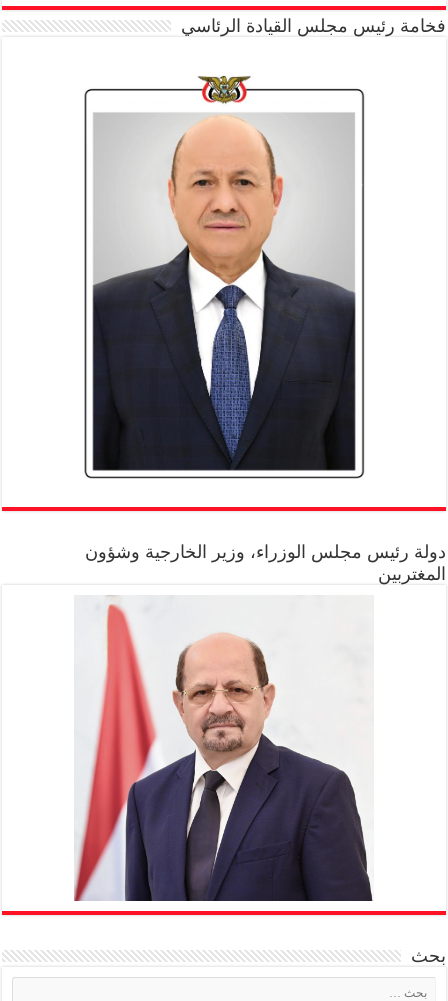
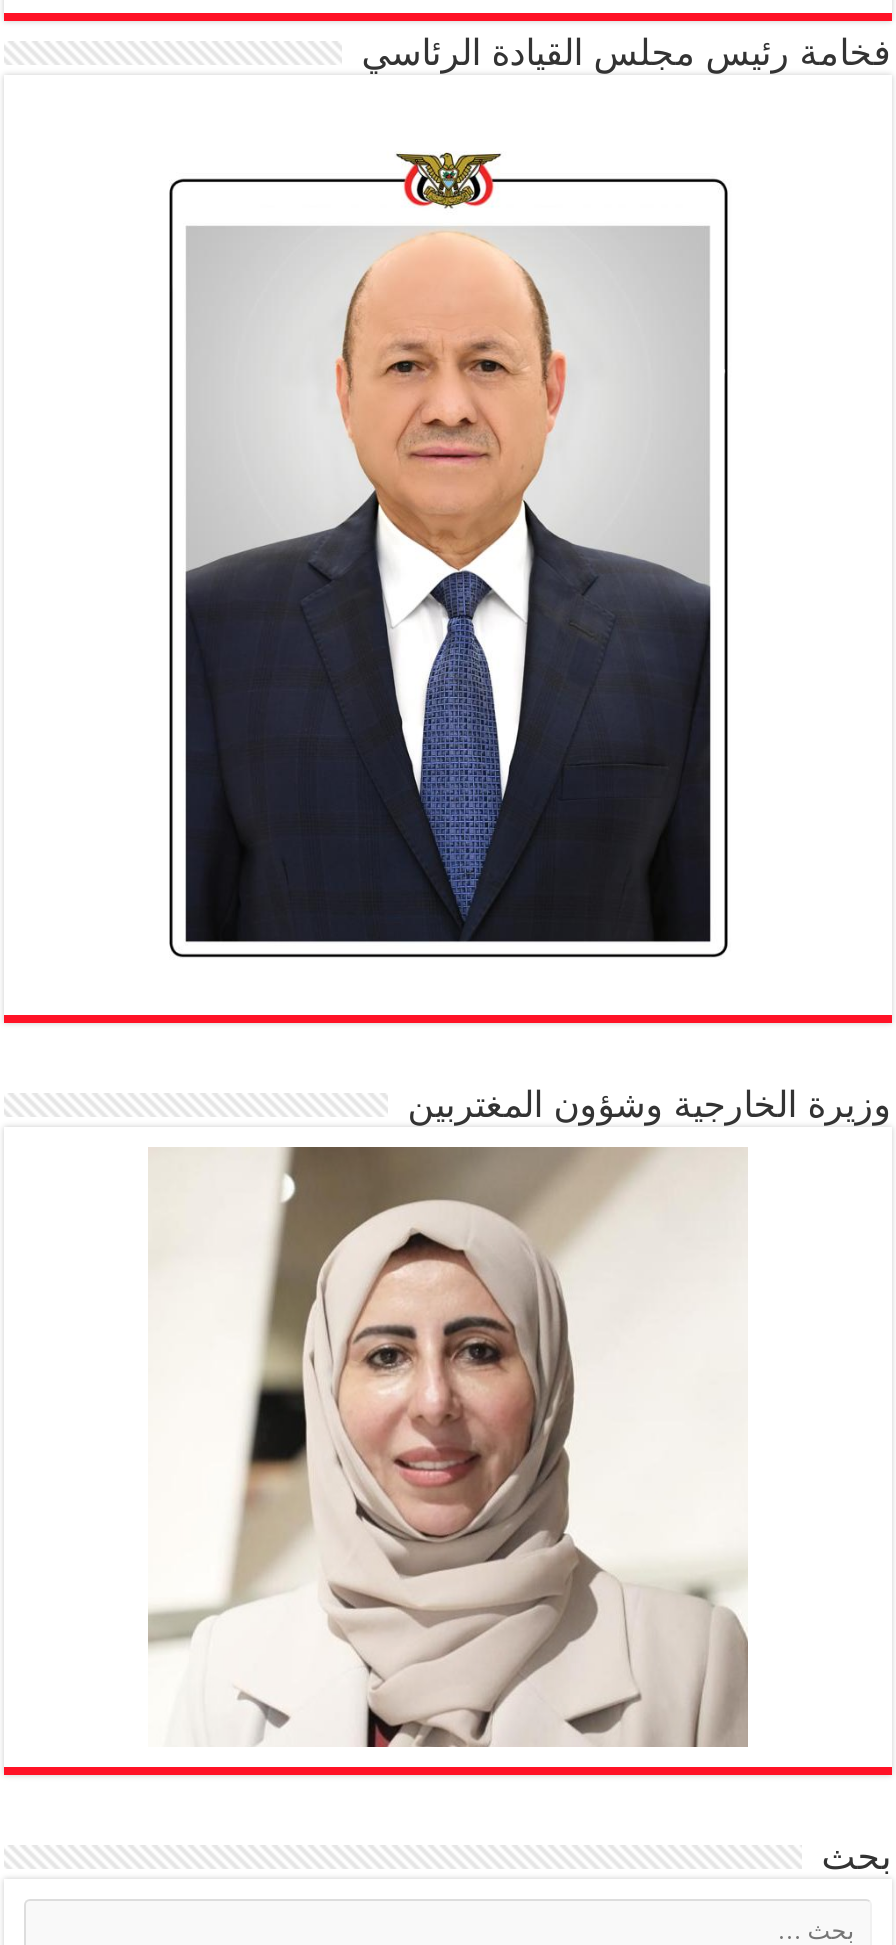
[85,542,446,584] دولة رئيس مجلس الوزراء، وزير الخارجية وشؤون | المغتربين -> [408,1084,892,1124] وزيرة الخارجية وشؤون المغتربين
[73,597,373,902] [image] -> [148,1147,750,1749] [image]

